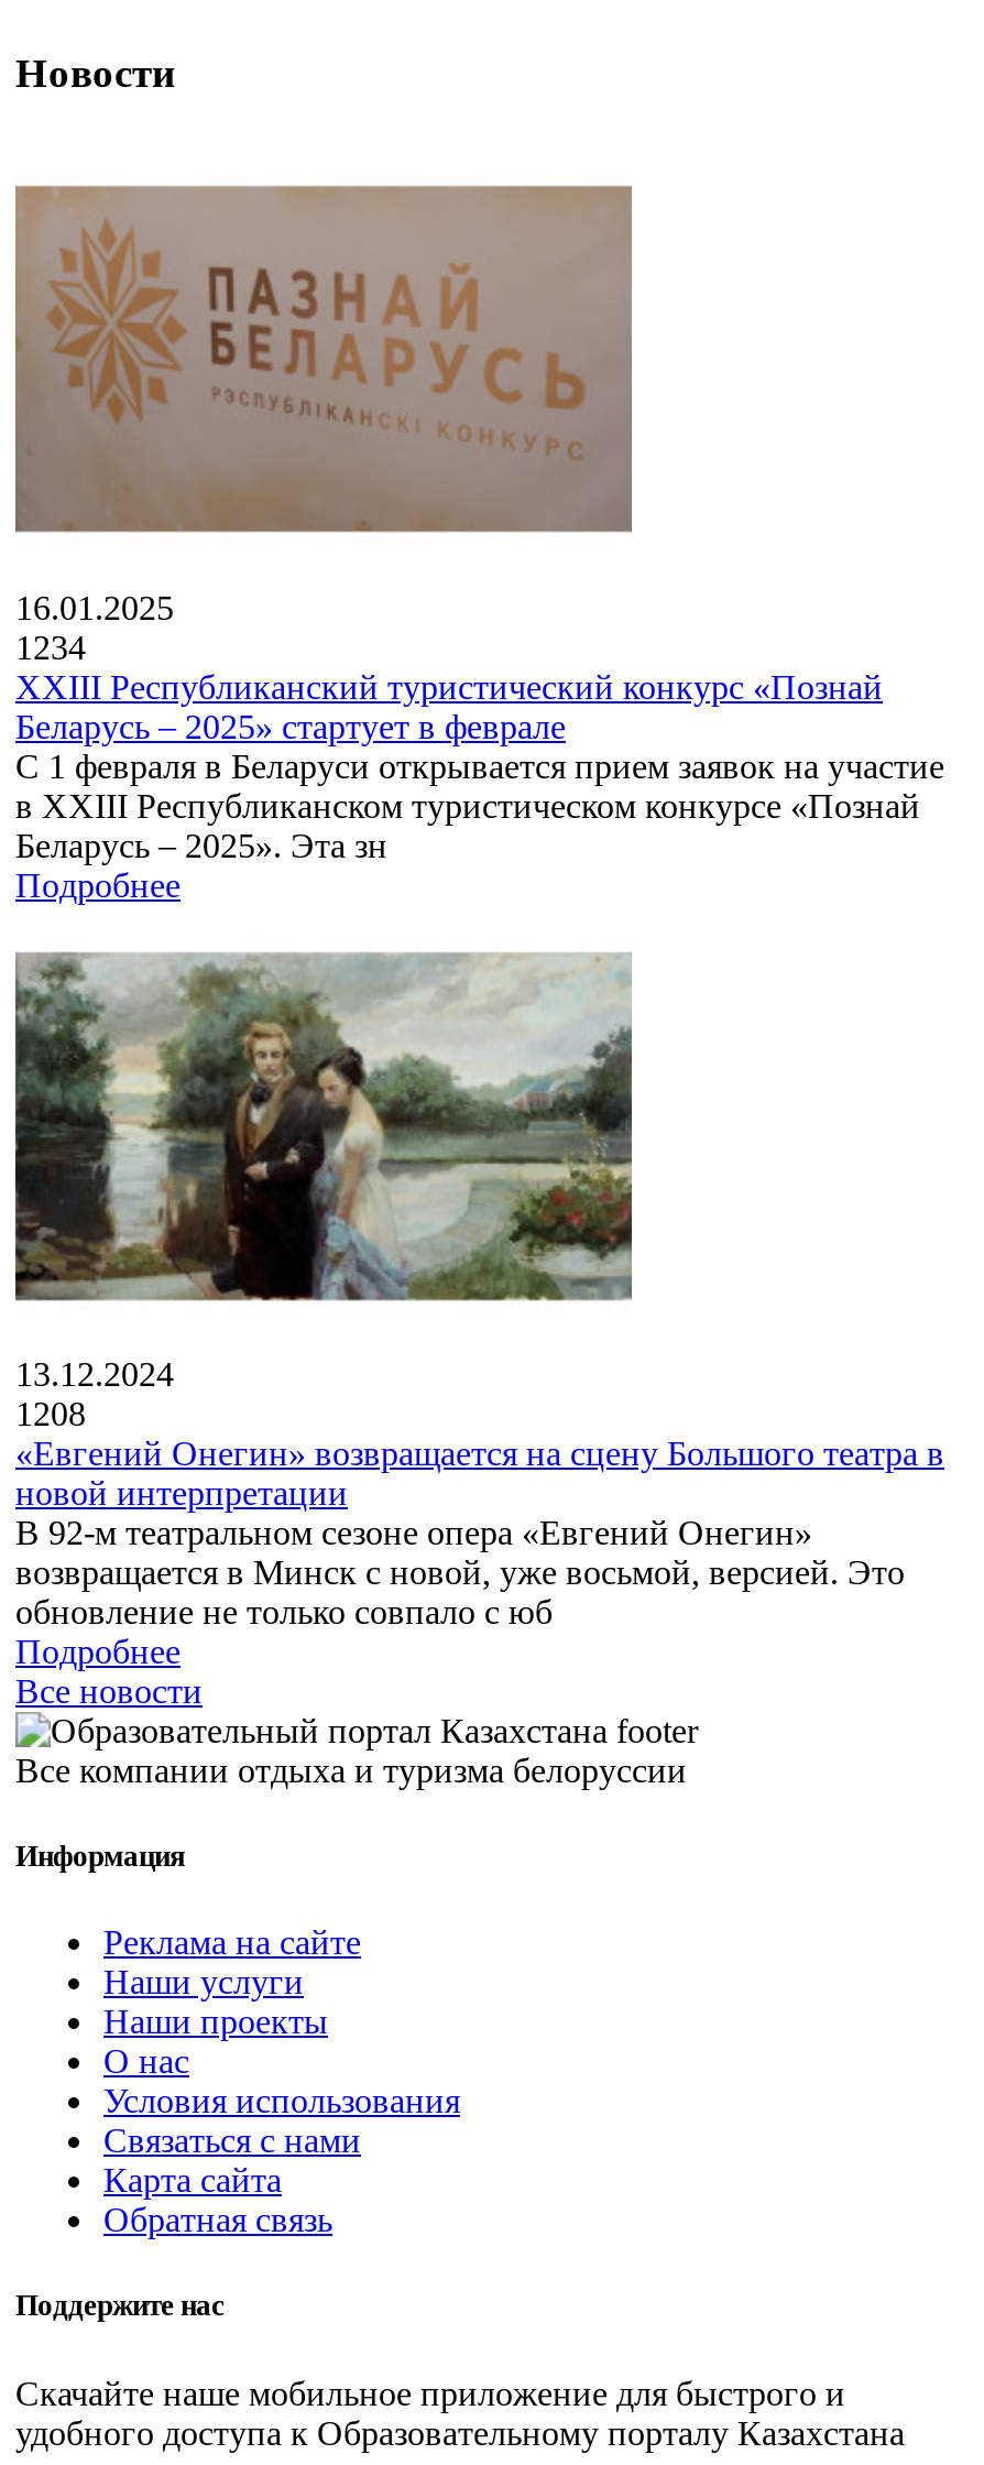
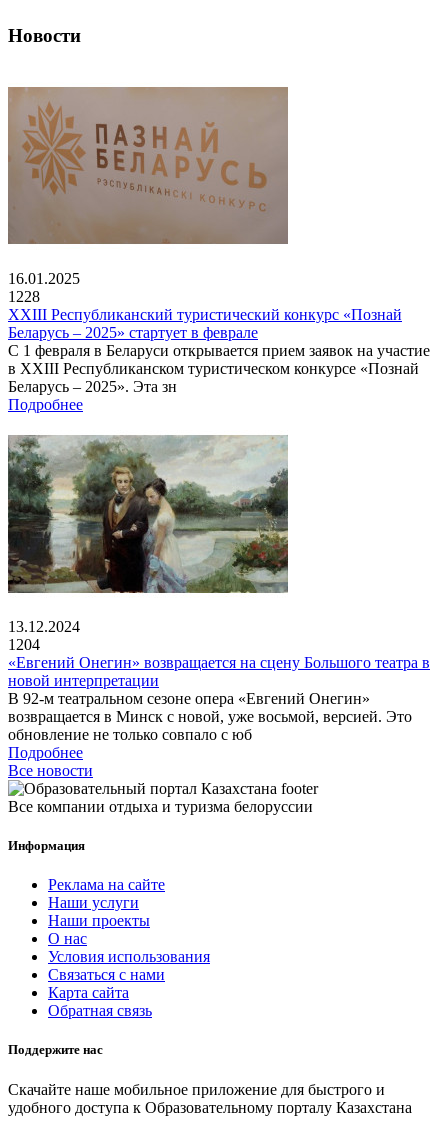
[15,628,86,666] 1234 -> [8,288,40,305] 1228
[15,1395,86,1432] 1208 -> [8,636,40,653] 1204

